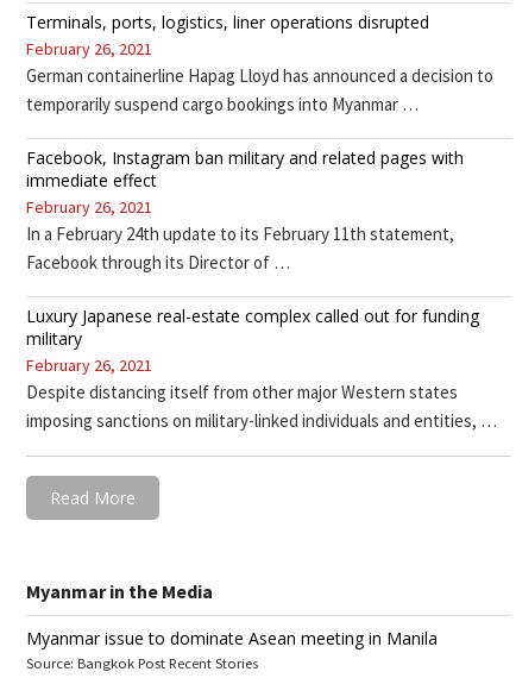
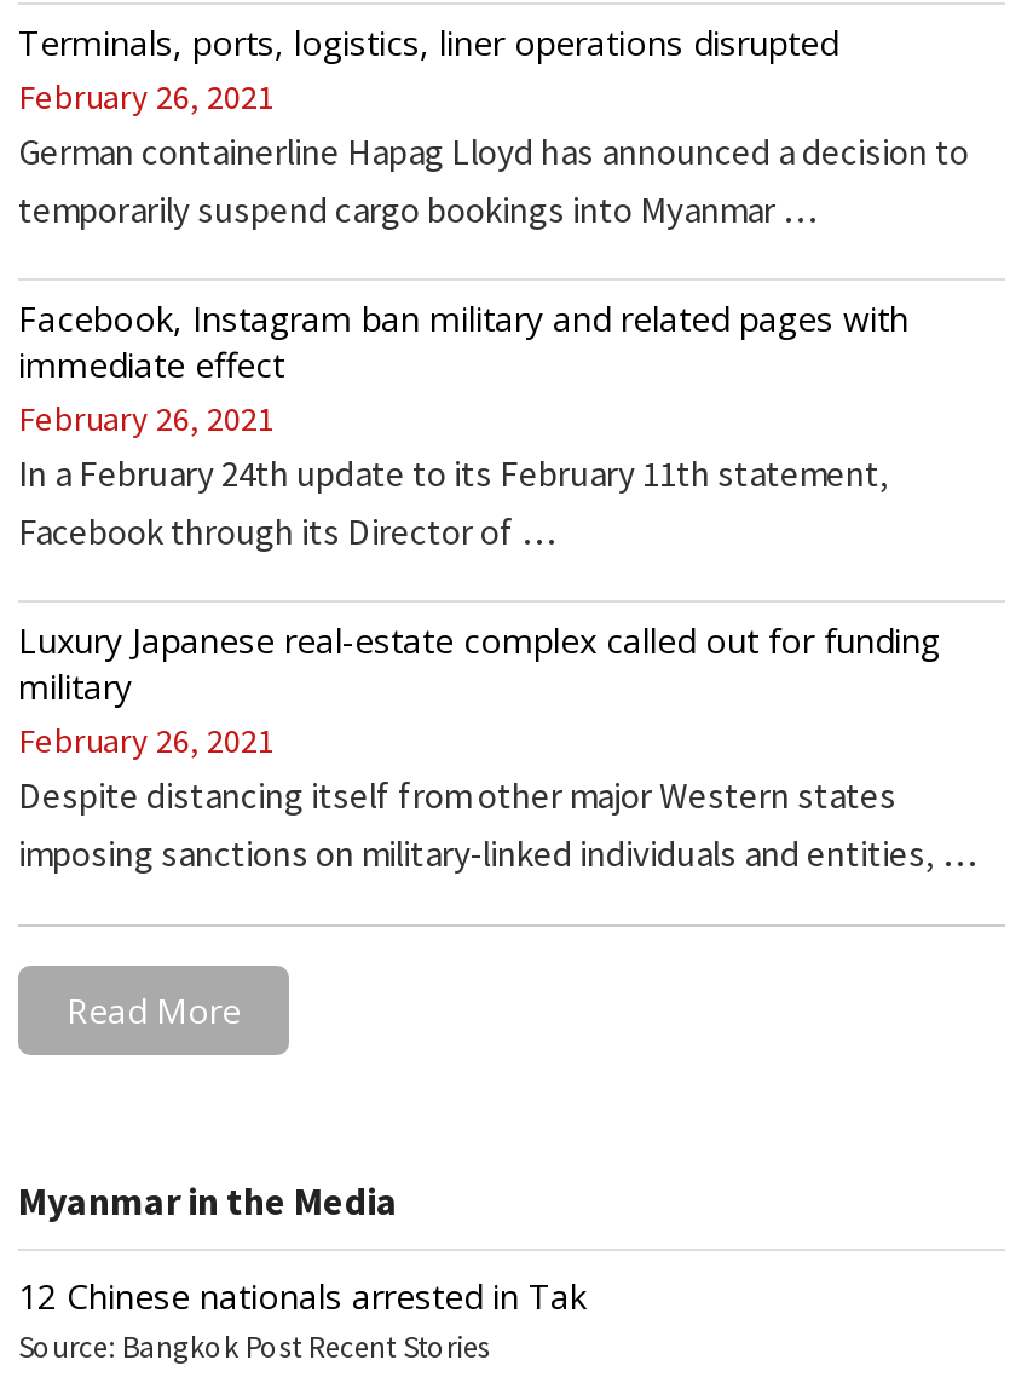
[26,627,438,650] Myanmar issue to dominate Asean meeting in Manila -> [18,1274,587,1320] 12 Chinese nationals arrested in Tak

